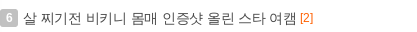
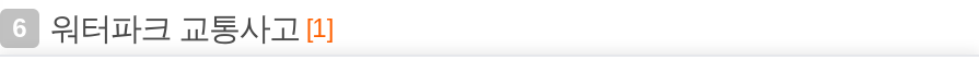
[23,10,312,26] 살 찌기전 비키니 몸매 인증샷 올린 스타 여캠 [2] -> [50,11,333,46] 워터파크 교통사고 [1]

